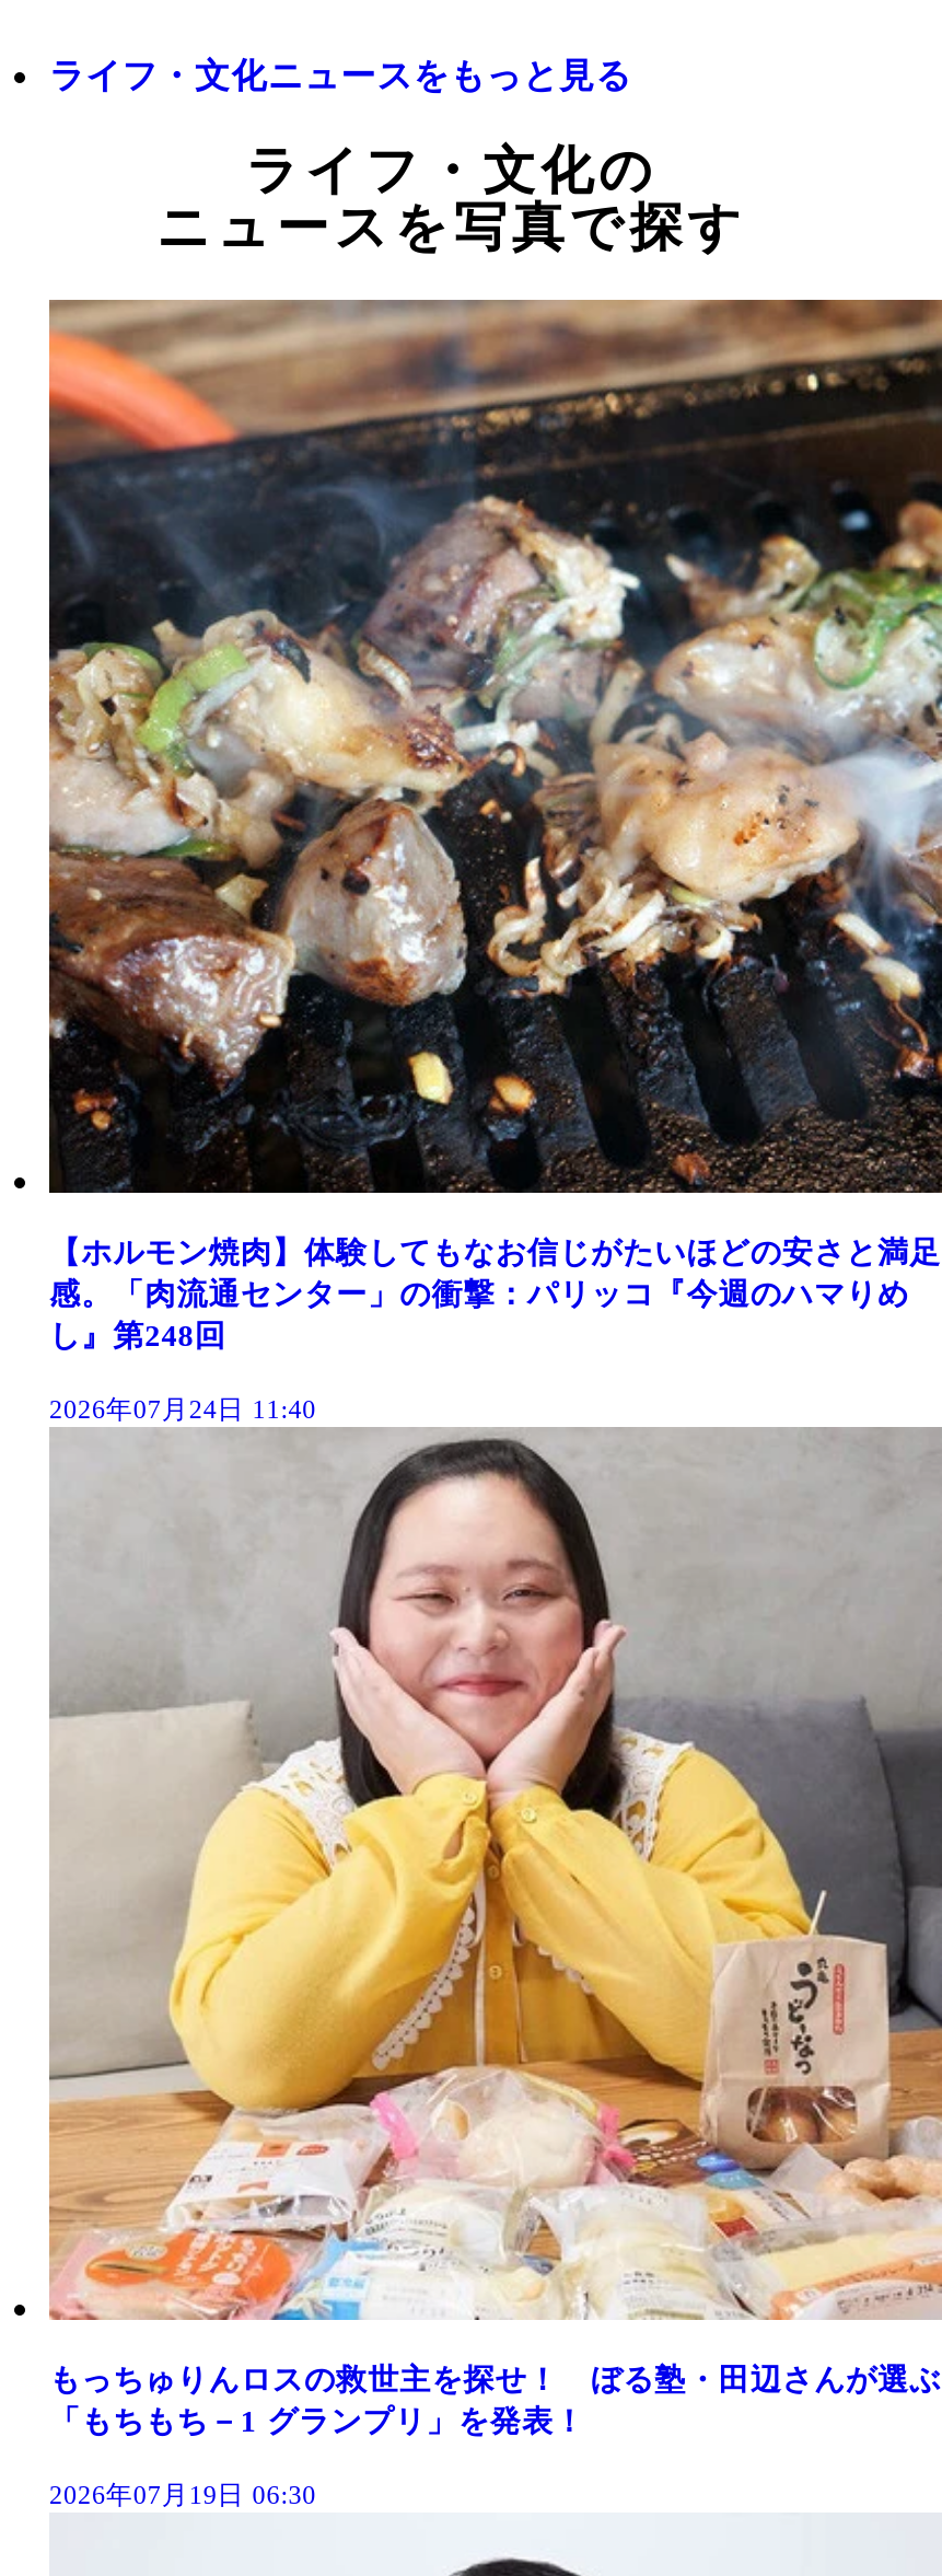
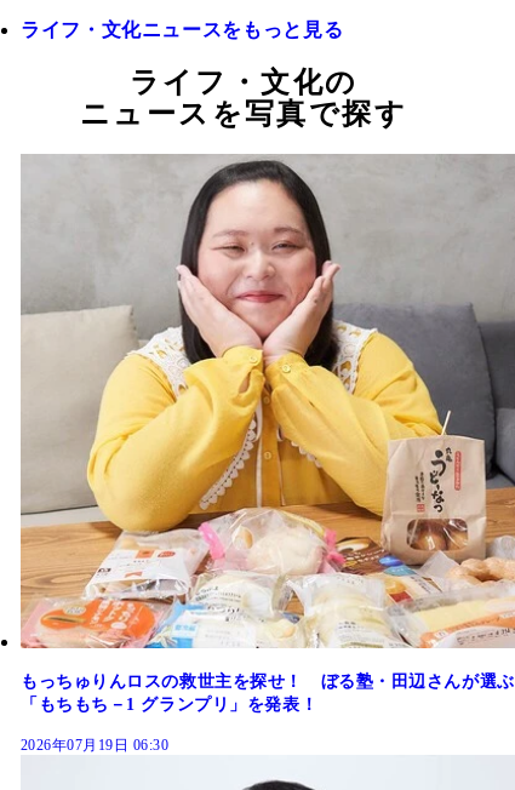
[47,300,941,1424] [image] | 【ホルモン焼肉】体験してもなお信じがたいほどの安さと満足 | 感。「肉流通センター」の衝撃：パリッコ『今週のハマりめ | し』第248回 | 2026年07月24日 11:40 -> none

